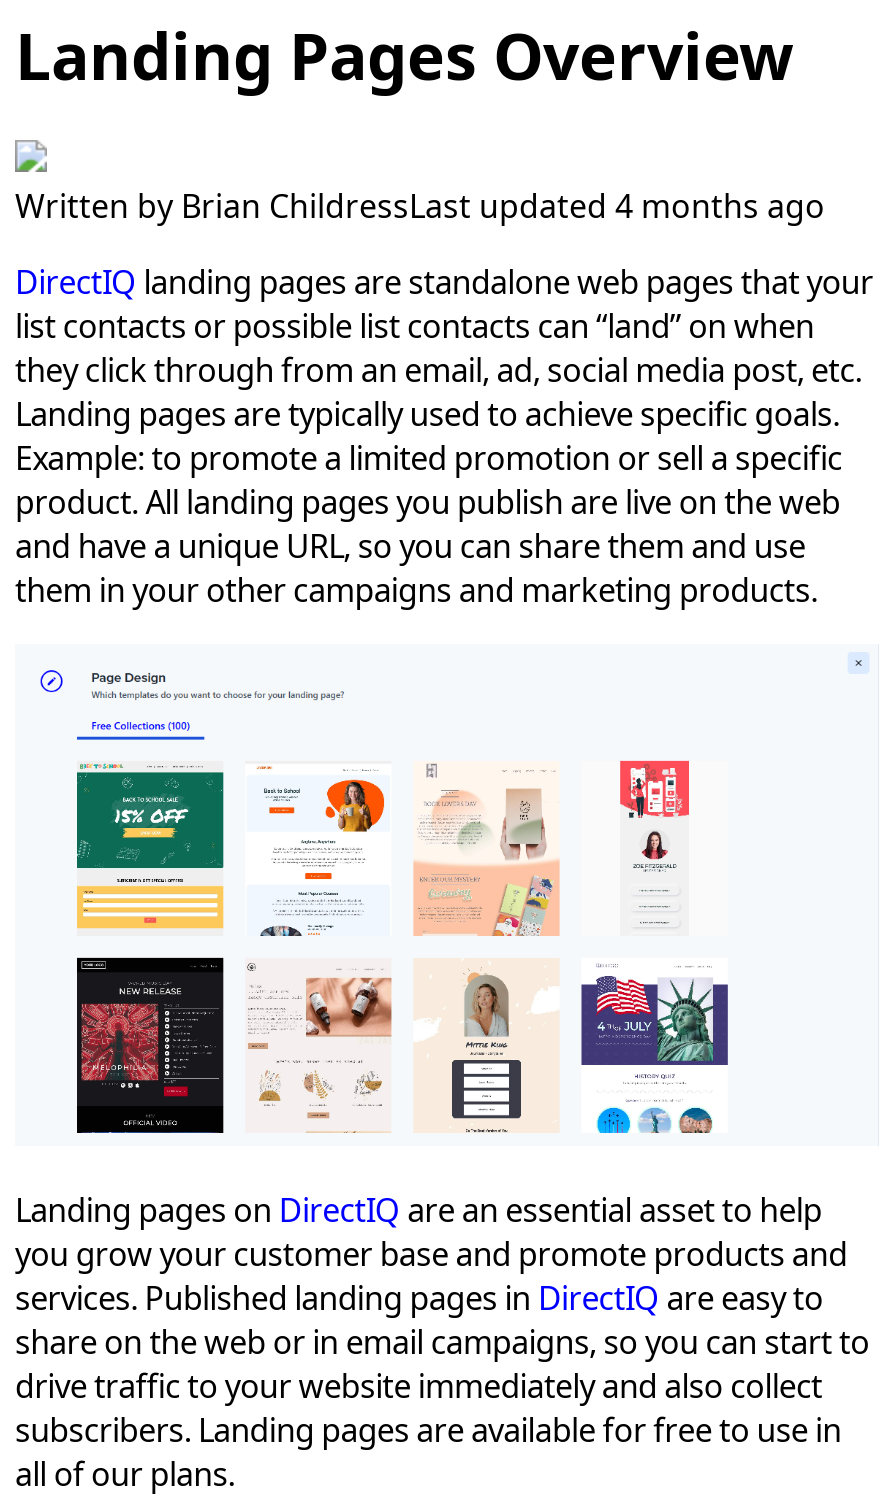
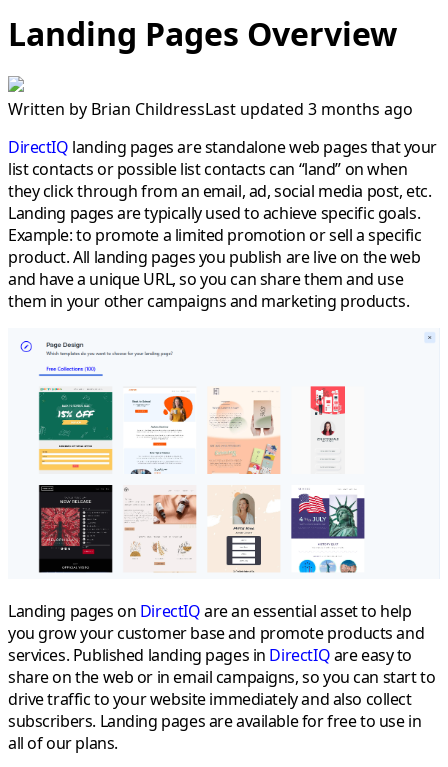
[15,184,825,228] Written by Brian ChildressLast updated 4 months ago -> [8,98,413,120] Written by Brian ChildressLast updated 3 months ago

